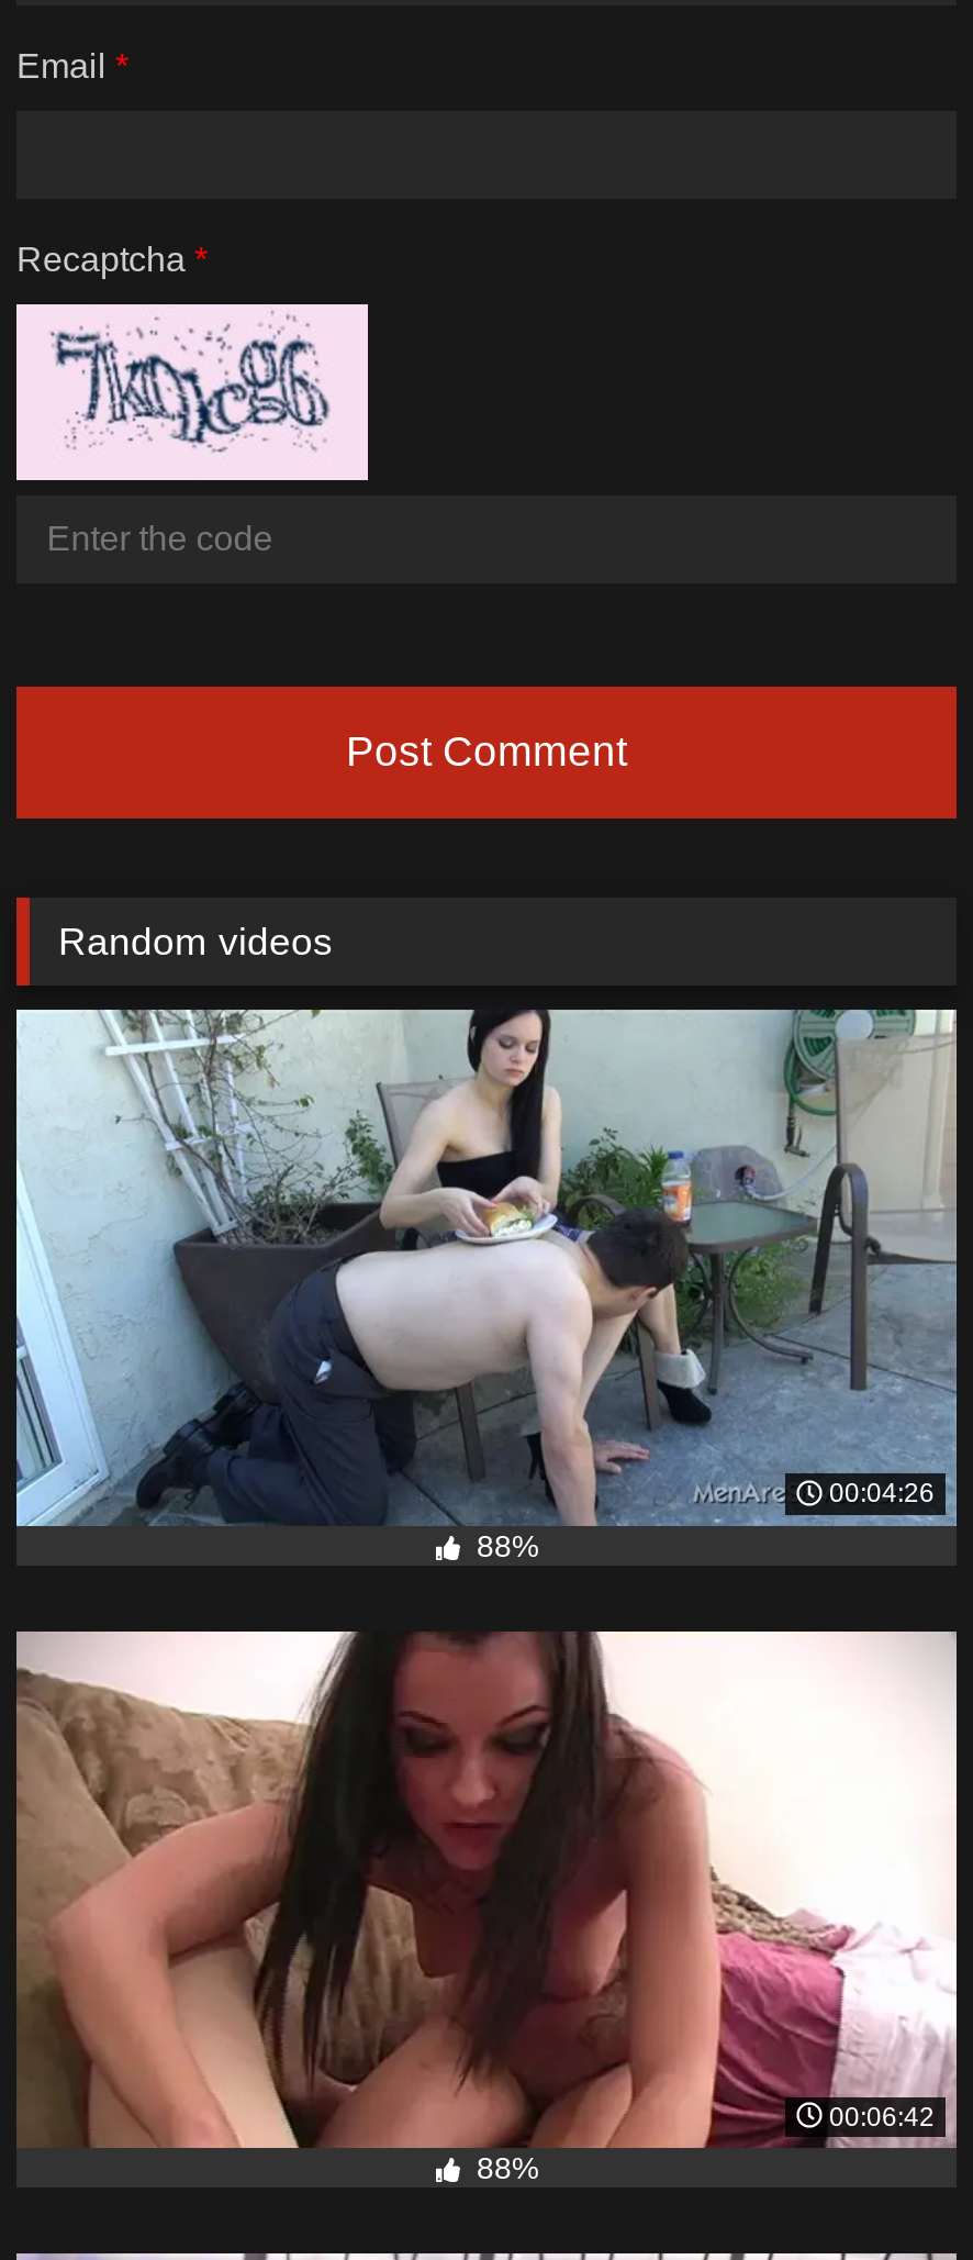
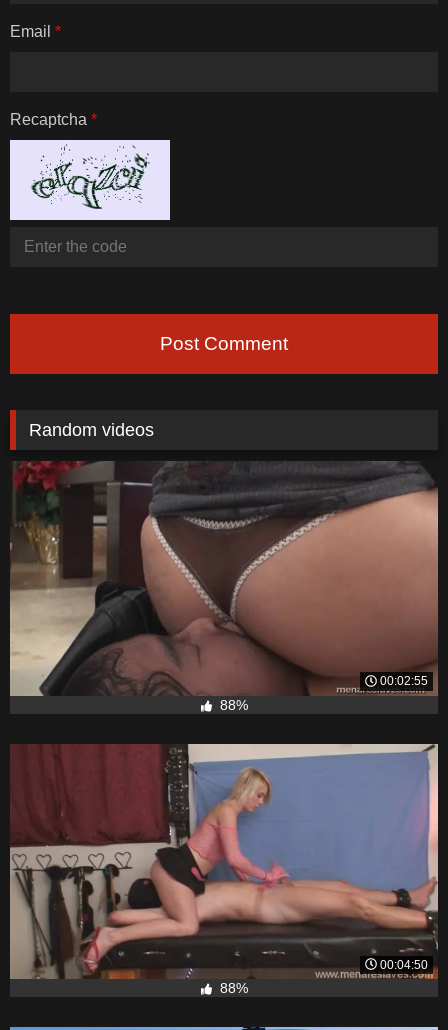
[49,315,331,456] [image] -> [27,143,152,211] [image]
[14,1007,959,1528] [image] | 00:04:26 -> [9,461,438,696] [image] | 00:02:55
[14,1629,959,2150] [image] | 00:06:42 -> [10,743,439,979] [image] | 00:04:50

